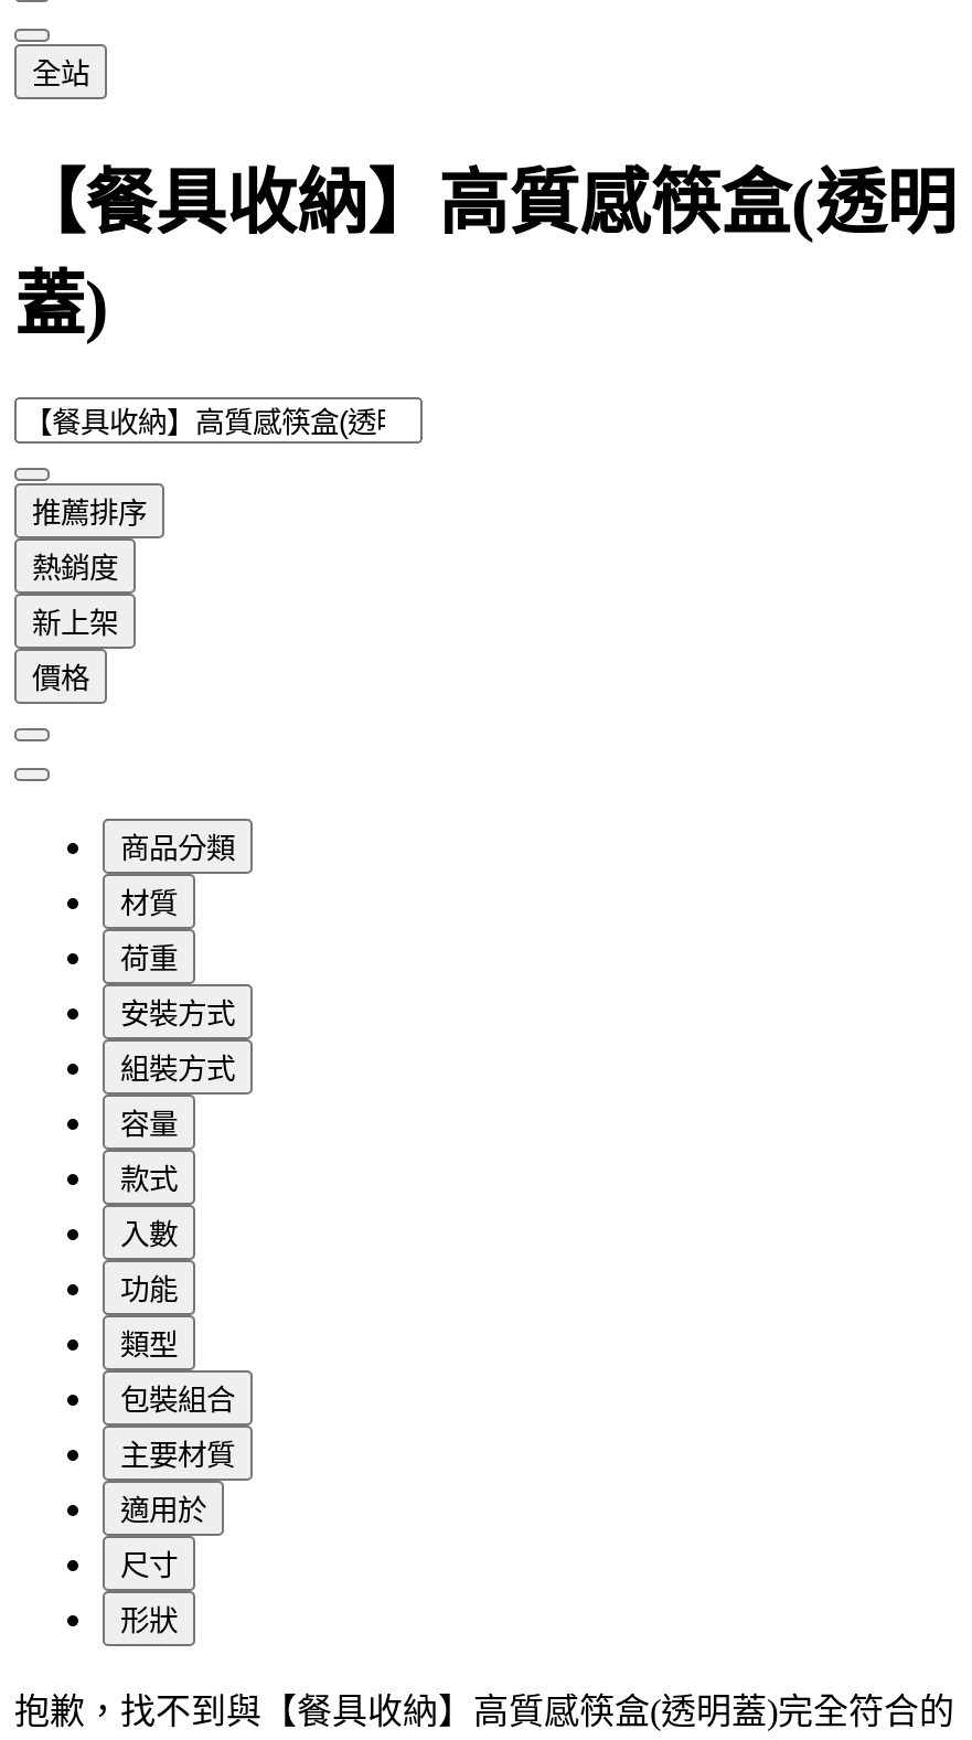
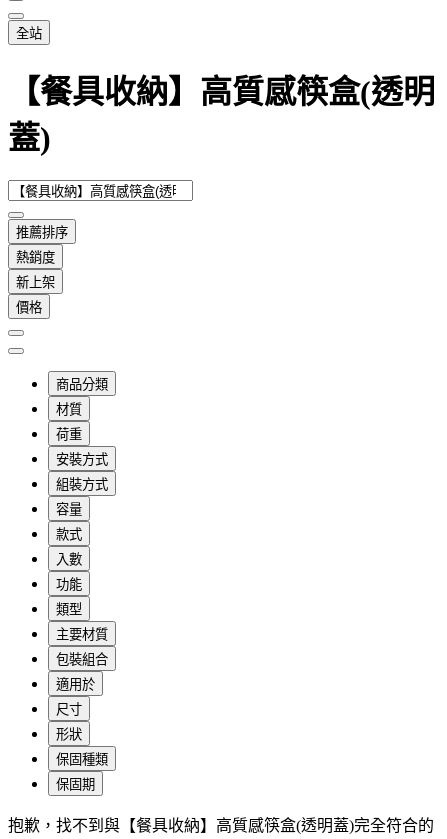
moved [120,1383,235,1416] -> [56,652,108,667]: 包裝組合
moved [120,1439,235,1472] -> [56,627,108,642]: 主要材質
none -> [56,752,108,792] 保固種類 | 保固期

